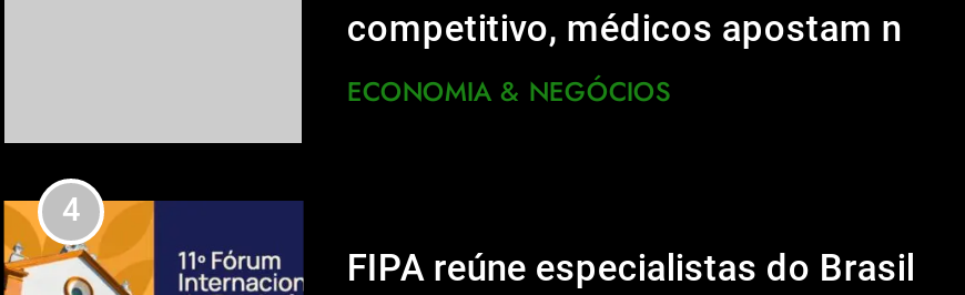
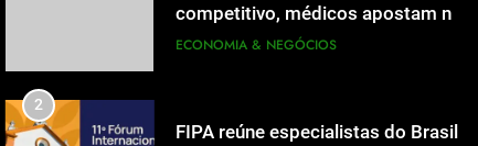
[62,192,80,230] 4 -> [34,95,43,114] 2

